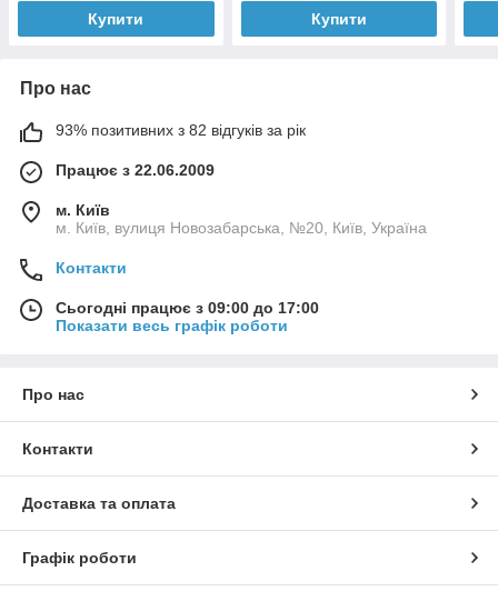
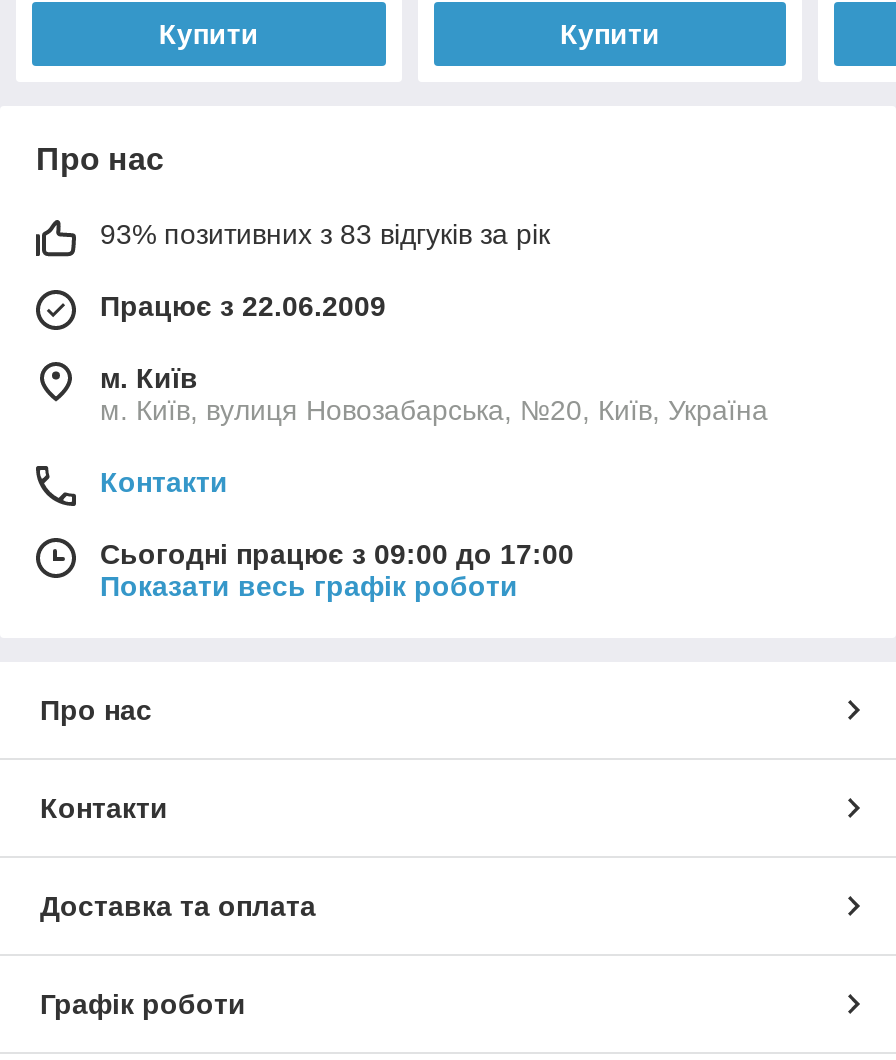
[56,122,306,139] 93% позитивних з 82 відгуків за рік -> [100,219,550,251] 93% позитивних з 83 відгуків за рік

